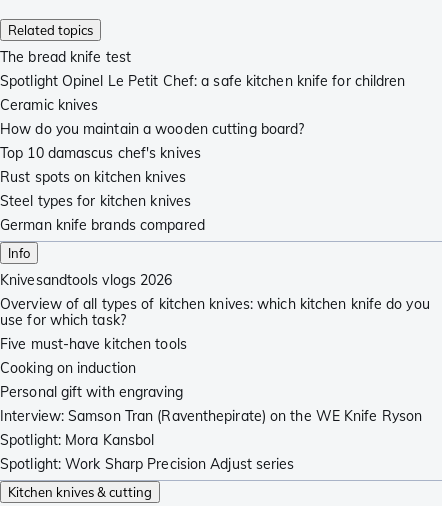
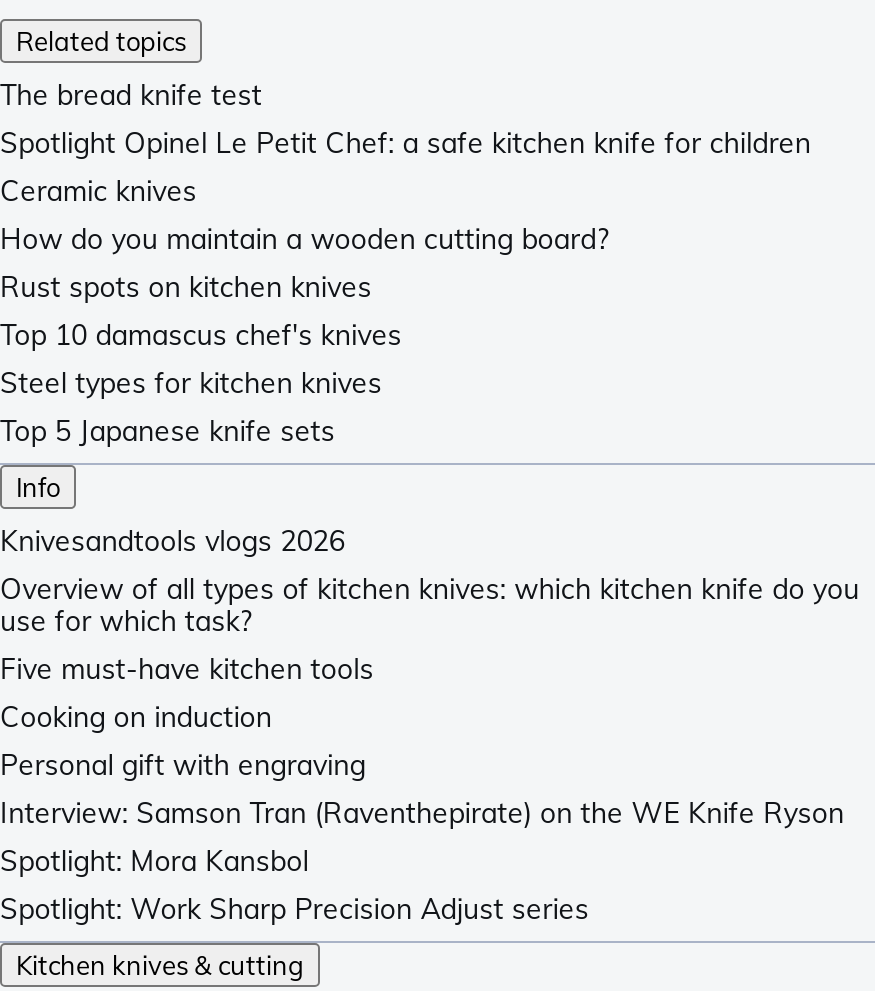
moved [0,144,201,162] -> [0,316,402,352]: Top 10 damascus chef's knives
moved [0,168,186,186] -> [0,268,372,304]: Rust spots on kitchen knives
[0,216,205,234] German knife brands compared -> [0,412,335,448] Top 5 Japanese knife sets

